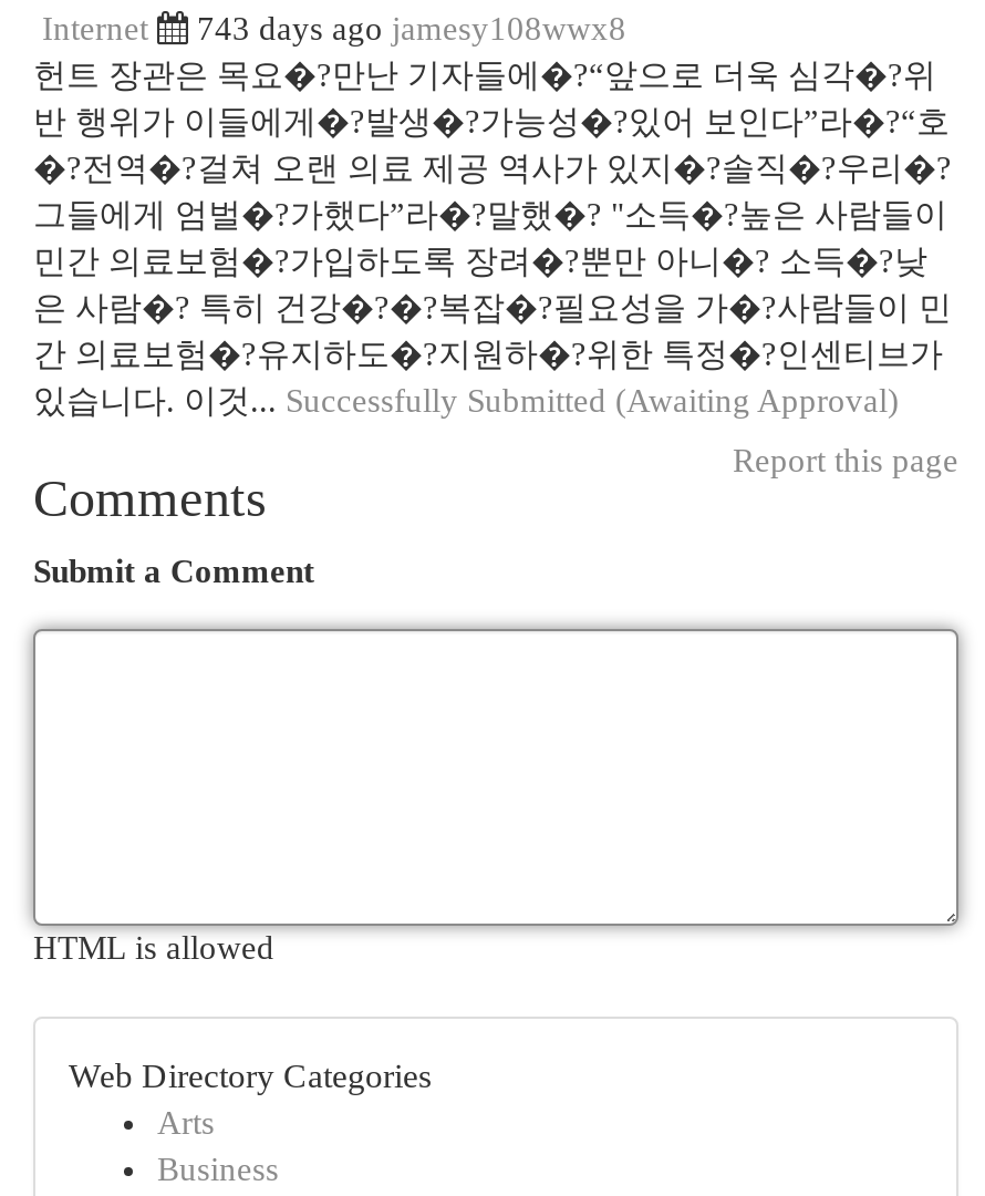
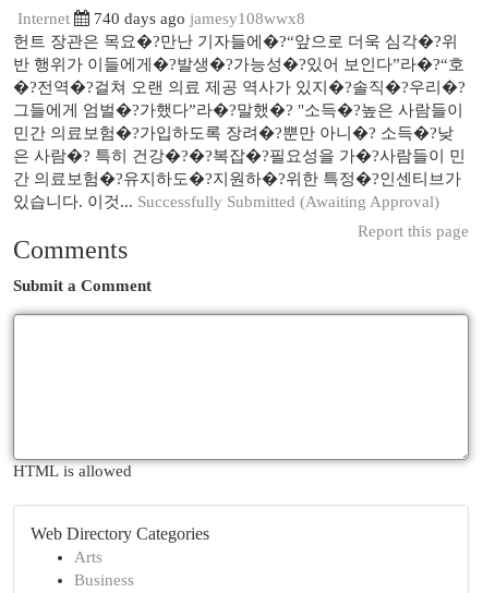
[197,11,626,47] 743 days ago jamesy108wwx8 -> [94,10,305,27] 740 days ago jamesy108wwx8

